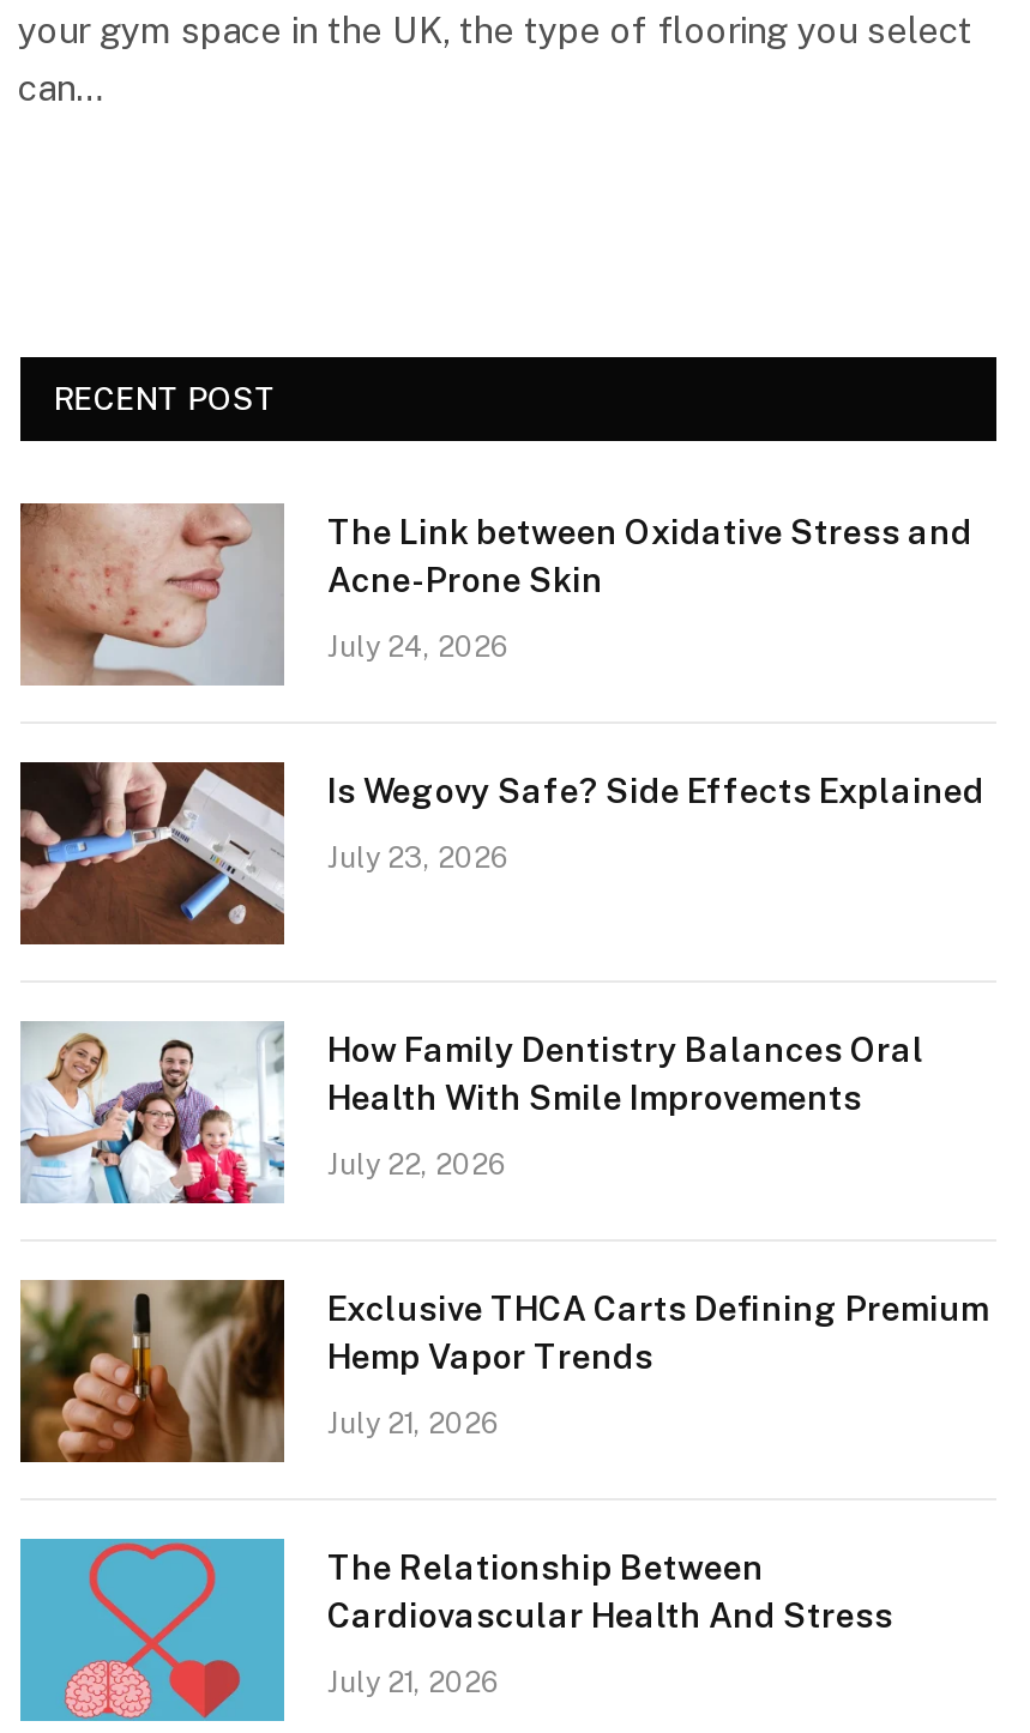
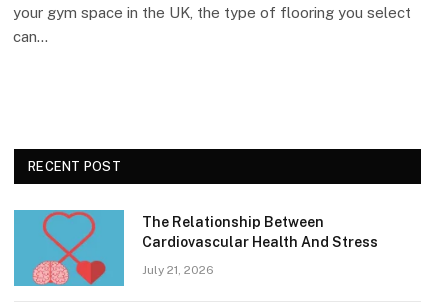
[18,501,972,688] [image] | The Link between Oxidative Stress and | Acne-Prone Skin | July 24, 2026 -> none
[18,760,984,947] [image] | Is Wegovy Safe? Side Effects Explained | July 23, 2026 -> none
[18,1021,924,1206] [image] | How Family Dentistry Balances Oral | Health With Smile Improvements | July 22, 2026 -> none
[18,1278,989,1465] [image] | Exclusive THCA Carts Defining Premium | Hemp Vapor Trends | July 21, 2026 -> none

